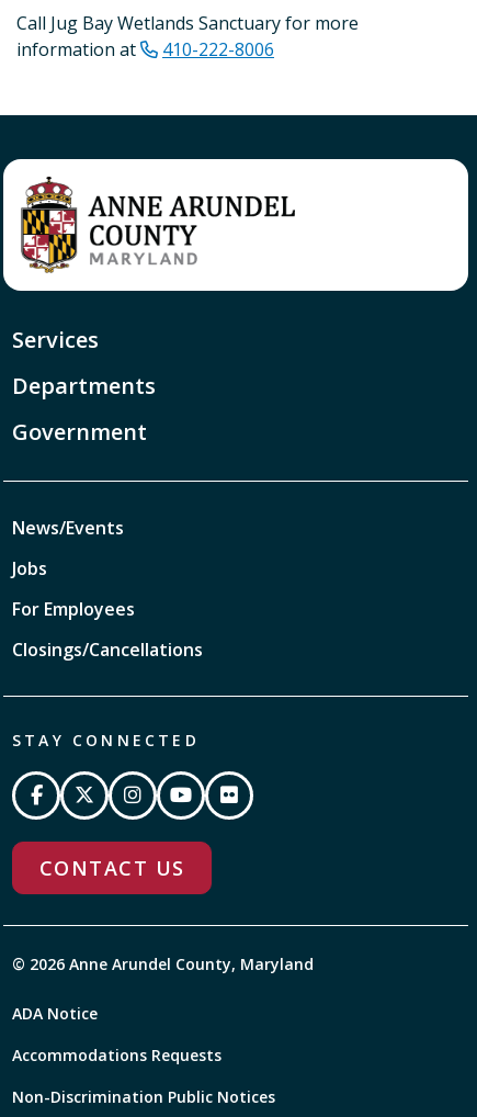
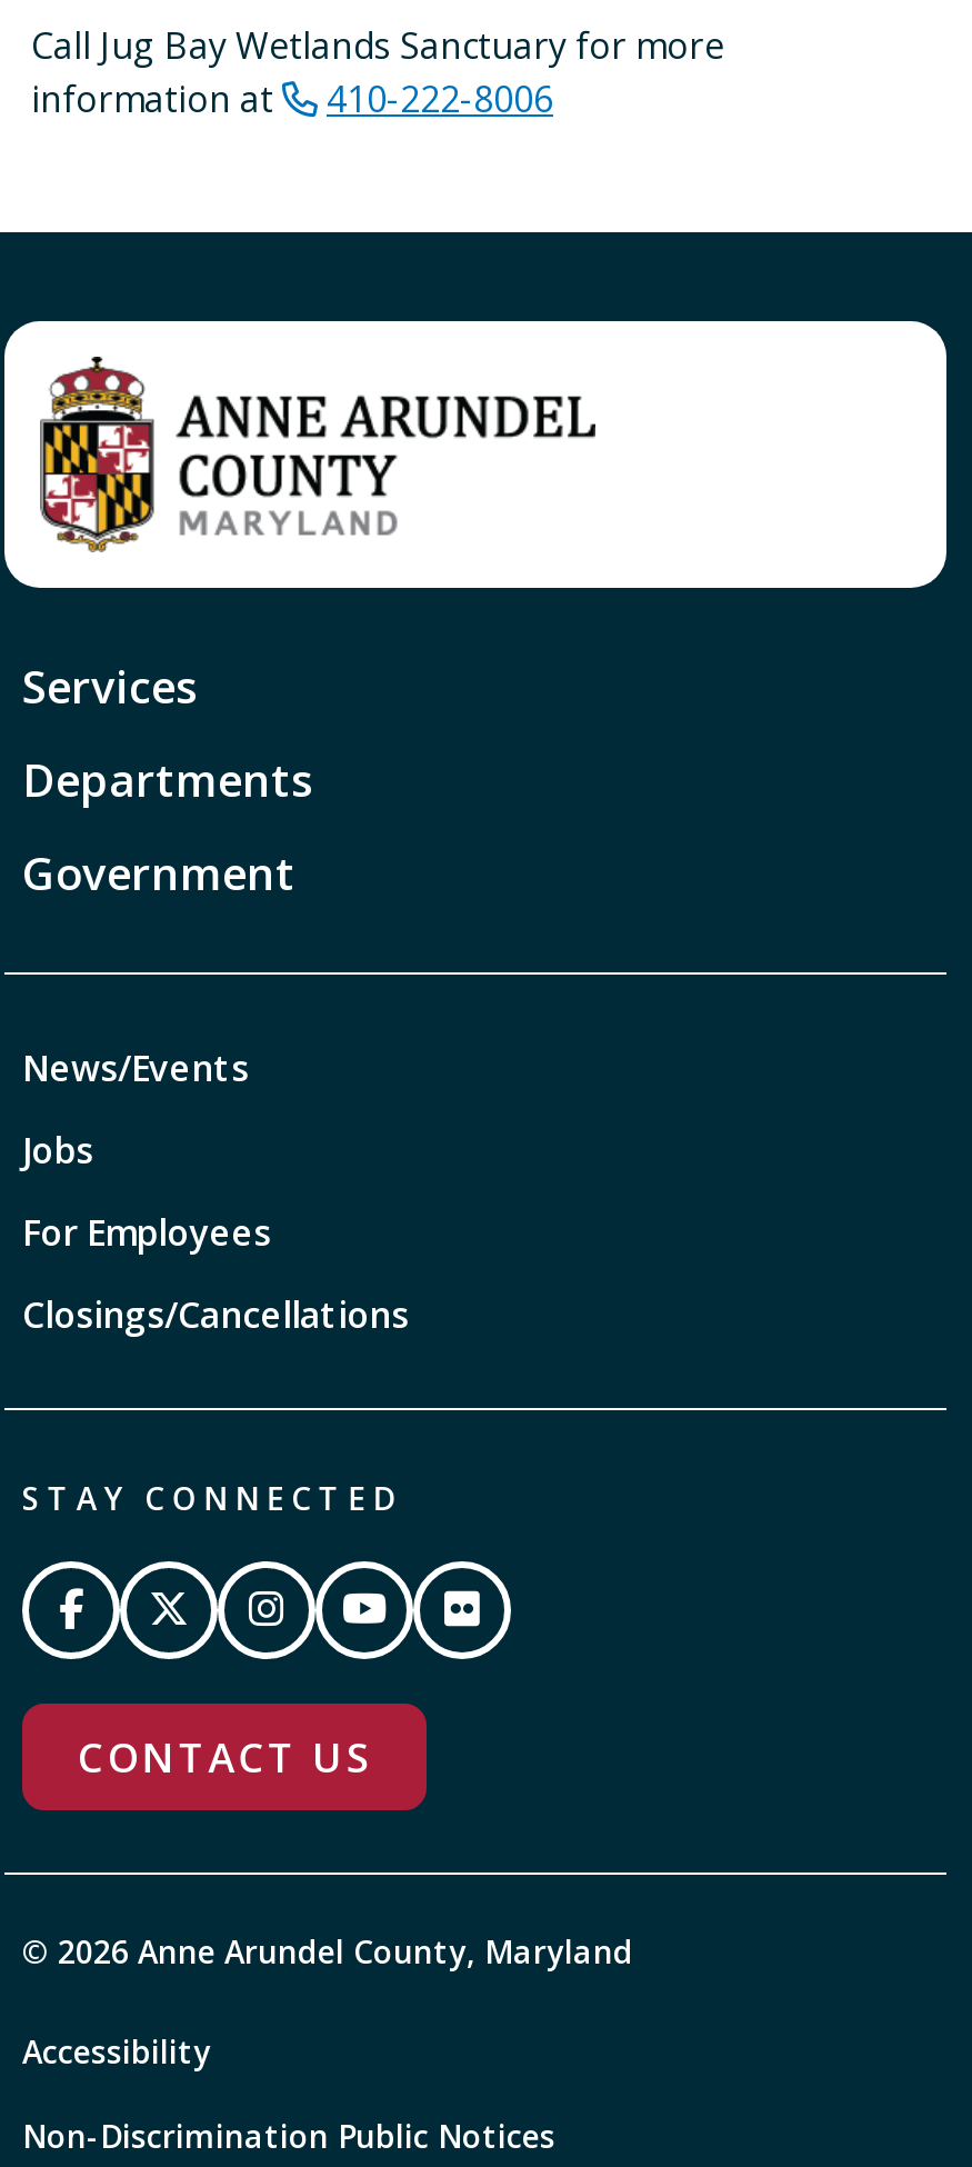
[12,1003,222,1065] ADA Notice | Accommodations Requests -> [22,2030,211,2072] Accessibility

